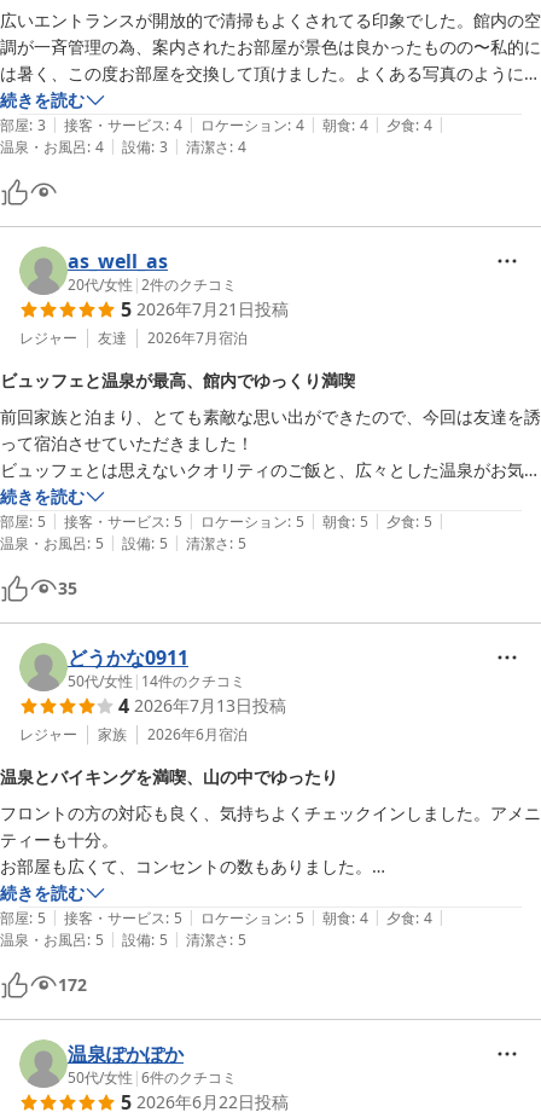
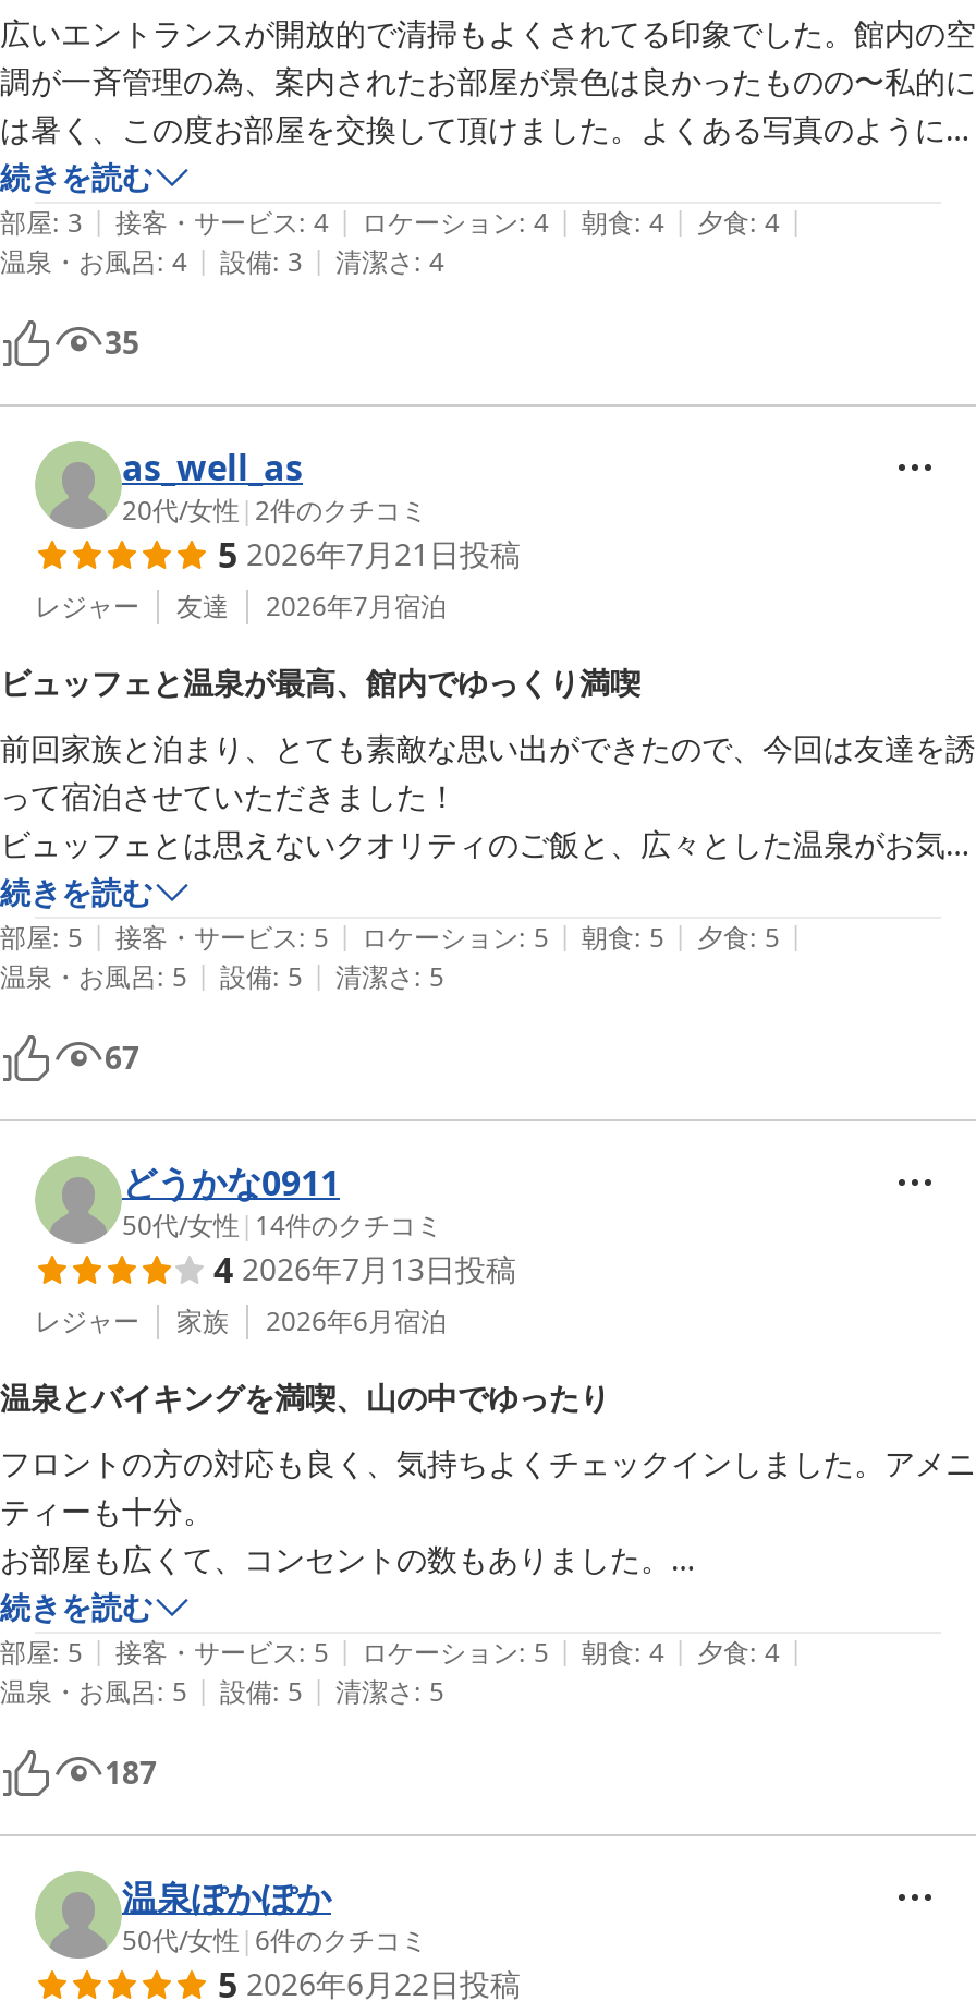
none -> [105,322,139,363] 35
[58,577,77,599] 35 -> [105,1036,139,1078] 67
[58,973,87,996] 172 -> [105,1751,157,1793] 187

